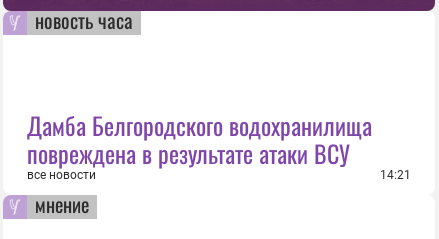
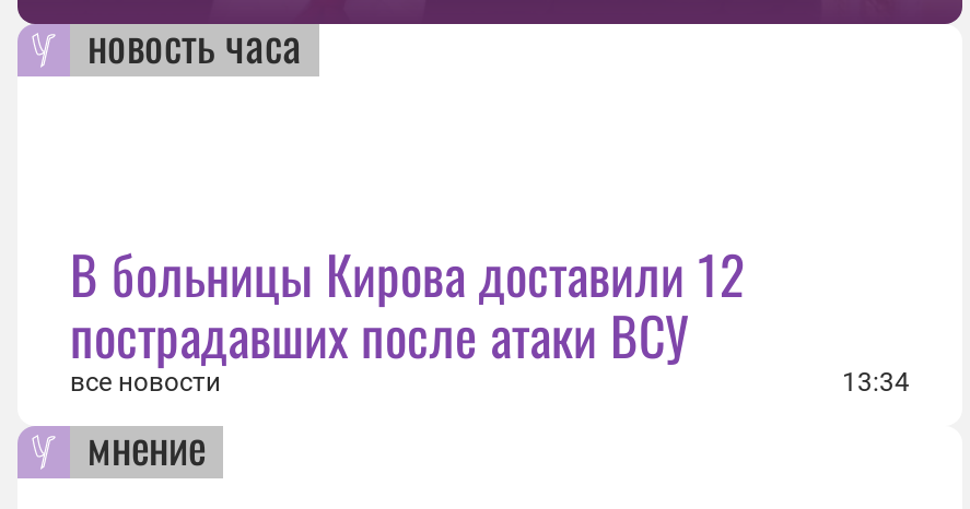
[27,107,372,171] Дамба Белгородского водохранилища | повреждена в результате атаки ВСУ -> [70,234,744,374] В больницы Кирова доставили 12 | пострадавших после атаки ВСУ
[380,168,411,182] 14:21 -> [842,367,910,398] 13:34

